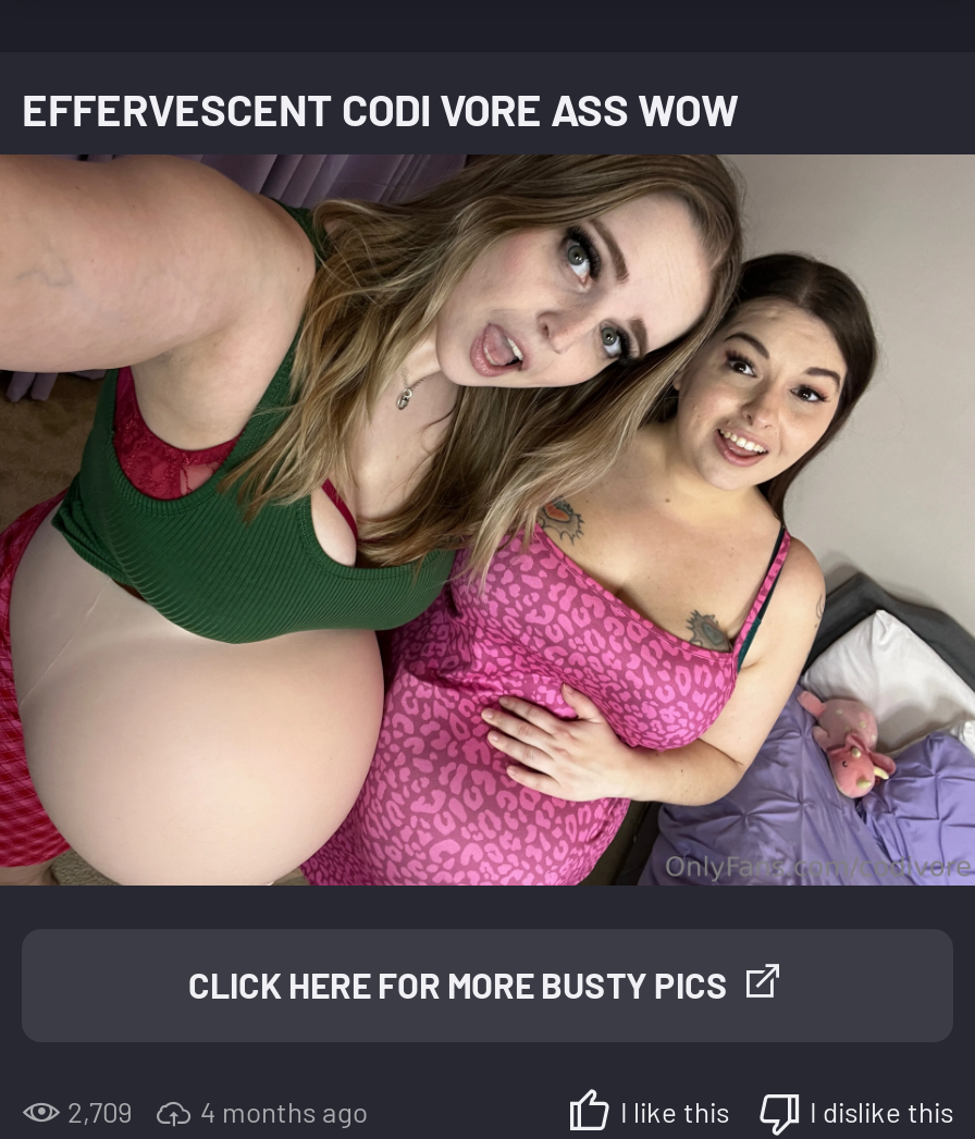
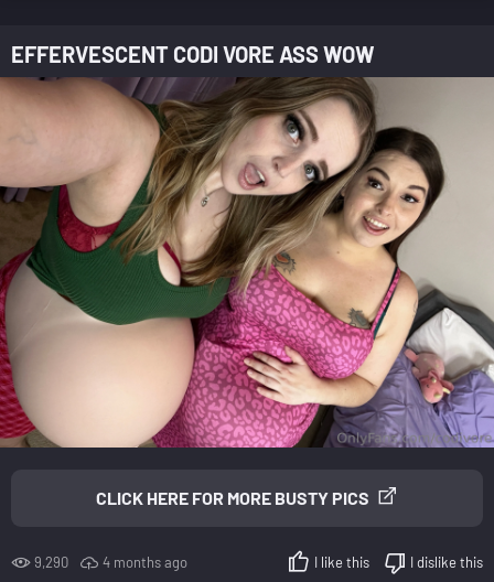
[67,1094,368,1129] 2,709 4 months ago -> [34,553,187,571] 9,290 4 months ago

